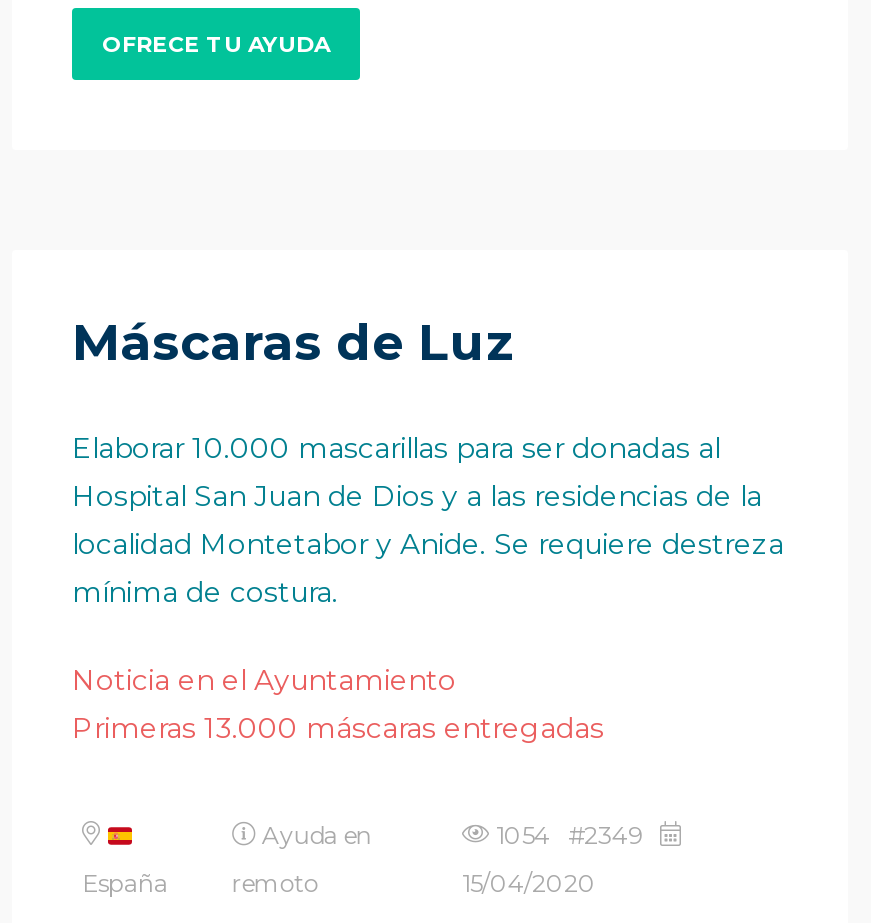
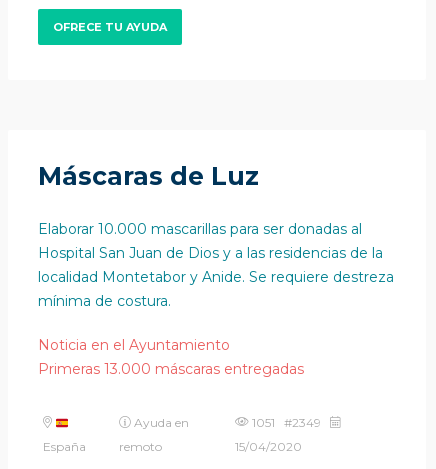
[490,821,660,851] 1054 #2349 -> [249,415,330,430] 1051 #2349

